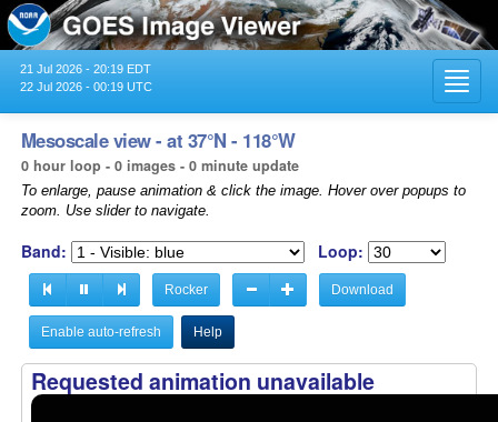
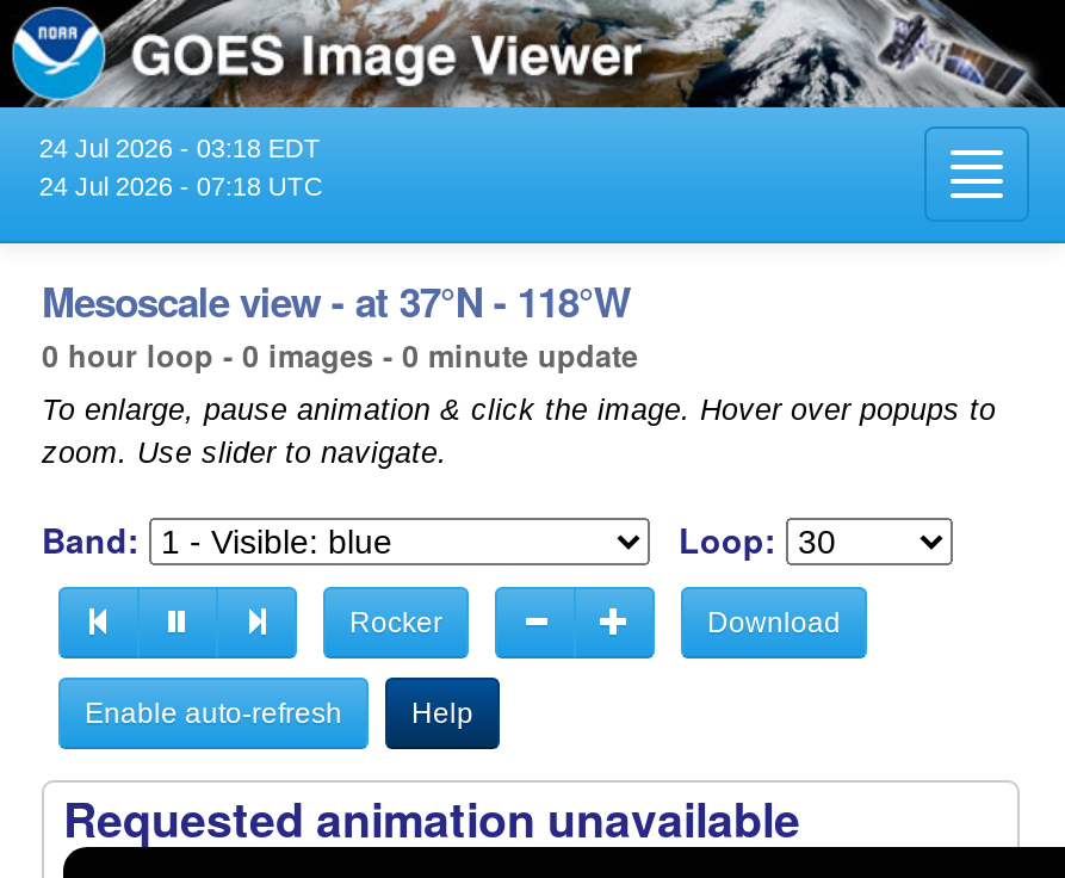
[20,62,151,75] 21 Jul 2026 - 20:19 EDT -> [39,133,321,162] 24 Jul 2026 - 03:18 EDT
[20,80,152,93] 22 Jul 2026 - 00:19 UTC -> [39,171,323,200] 24 Jul 2026 - 07:18 UTC

